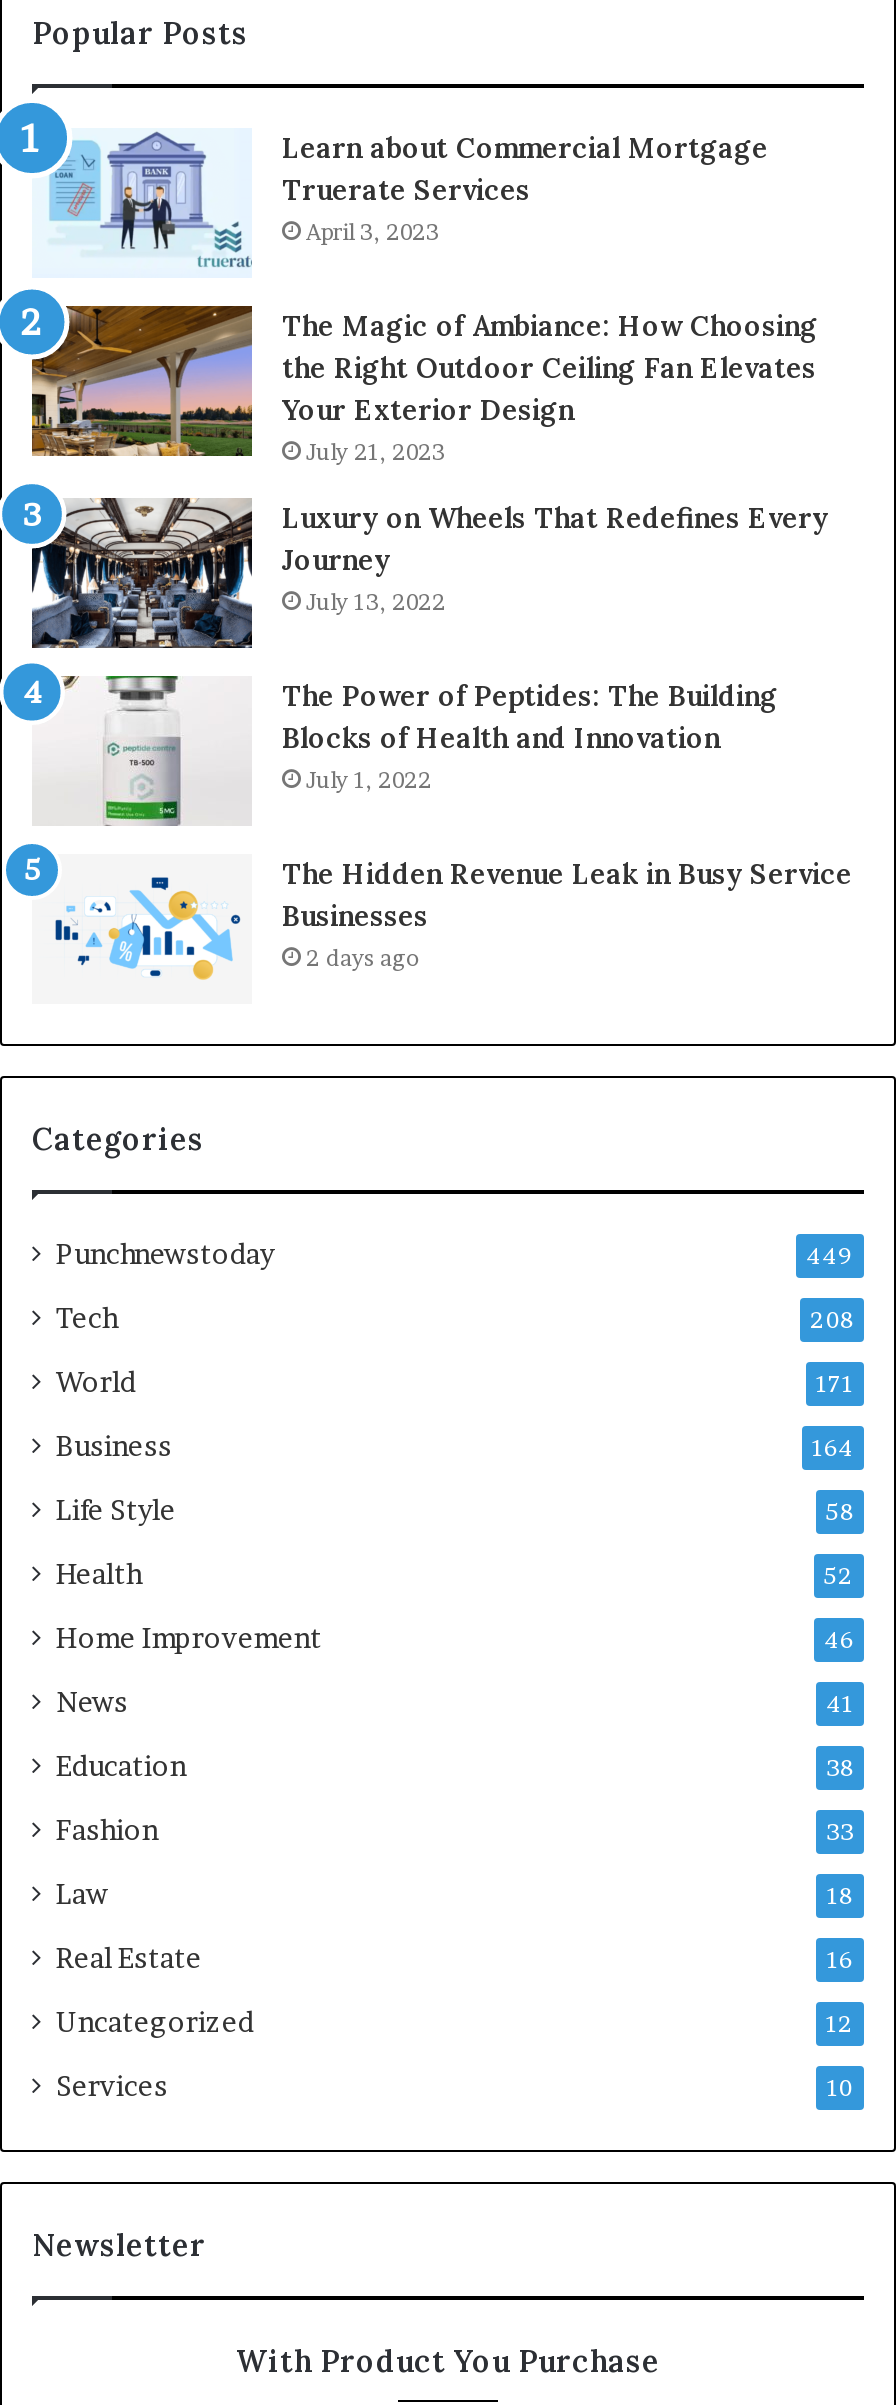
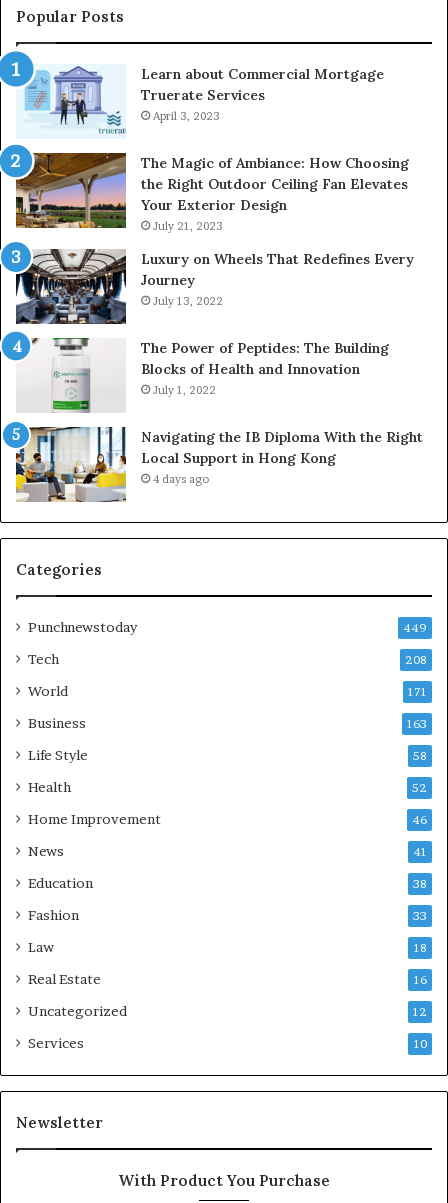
[30,854,852,1004] [image] | The Hidden Revenue Leak in Busy Service | Businesses | 2 days ago -> [15,426,423,503] [image] | Navigating the IB Diploma With the Right | Local Support in Hong Kong | 4 days ago
[812,1435,854,1463] 164 -> [407,717,427,731] 163

